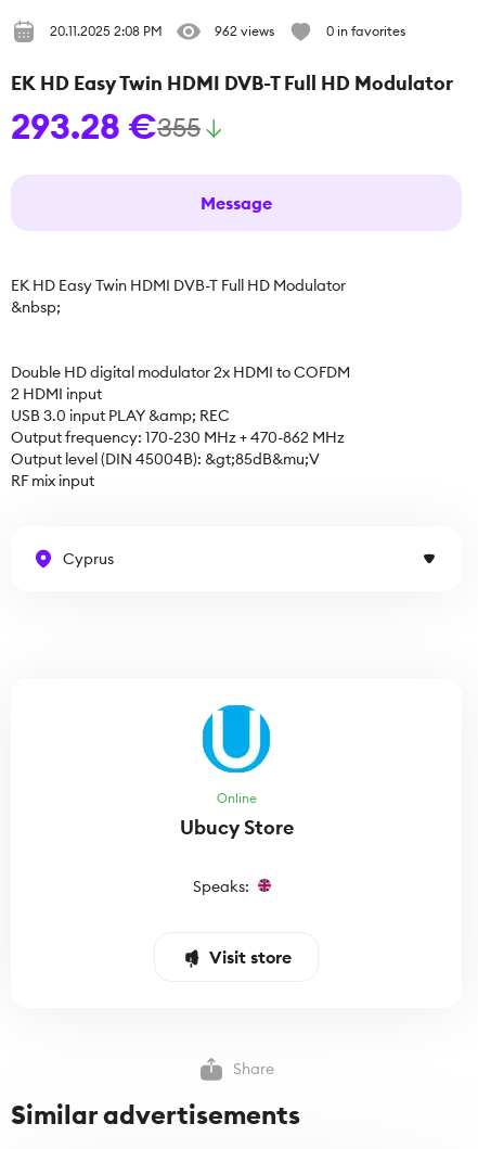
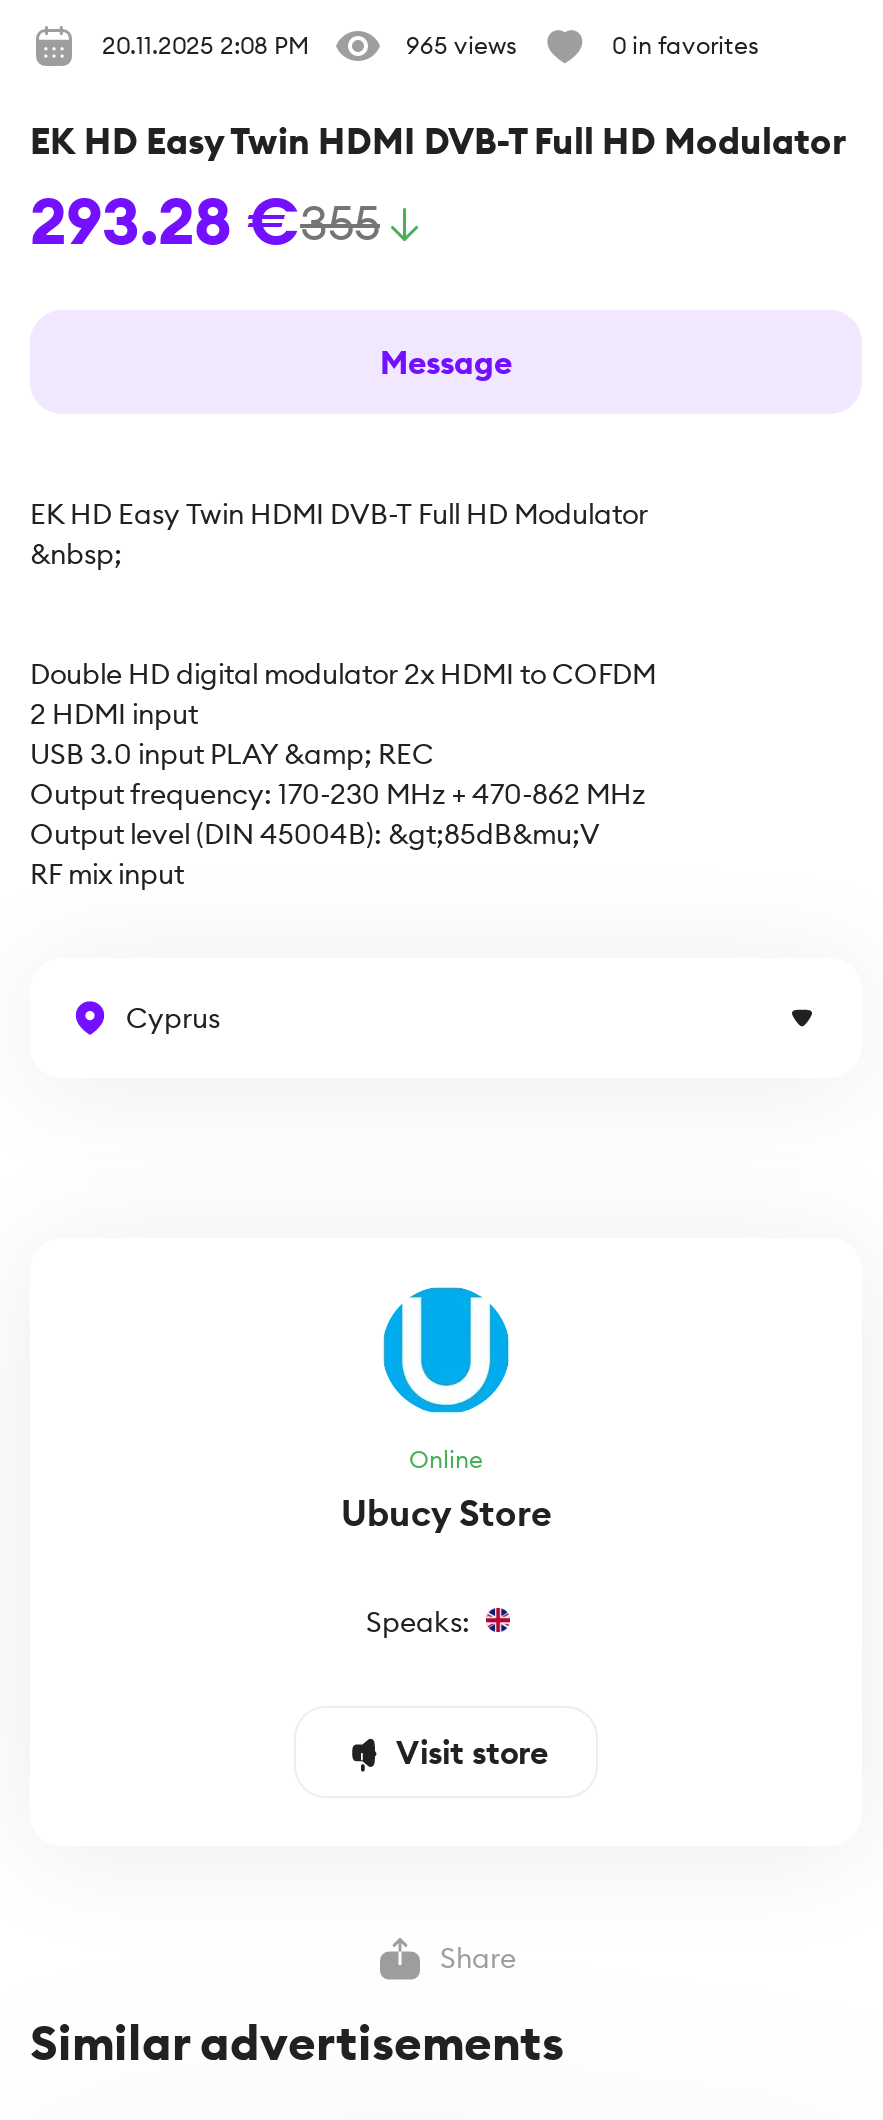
[215,23,274,39] 962 views -> [406,30,516,60] 965 views

